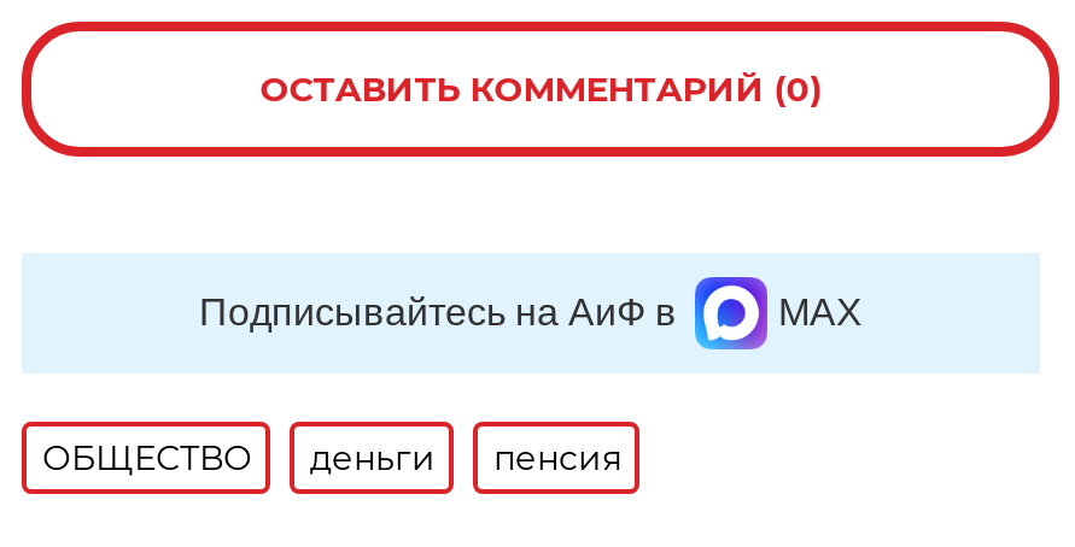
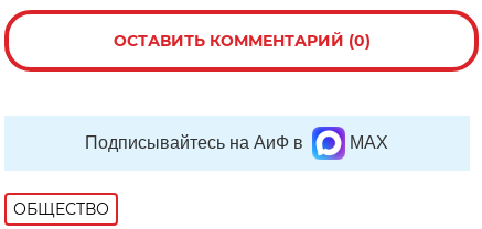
[310,436,621,480] деньги | пенсия -> none

